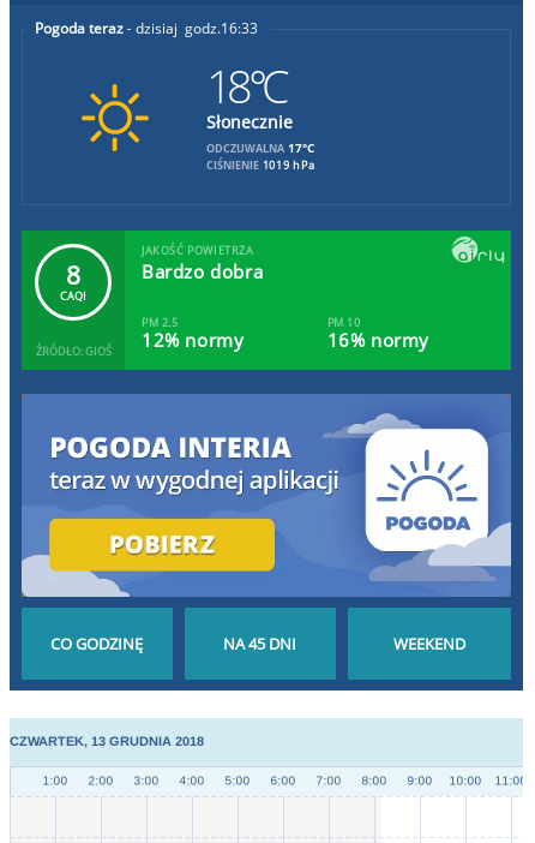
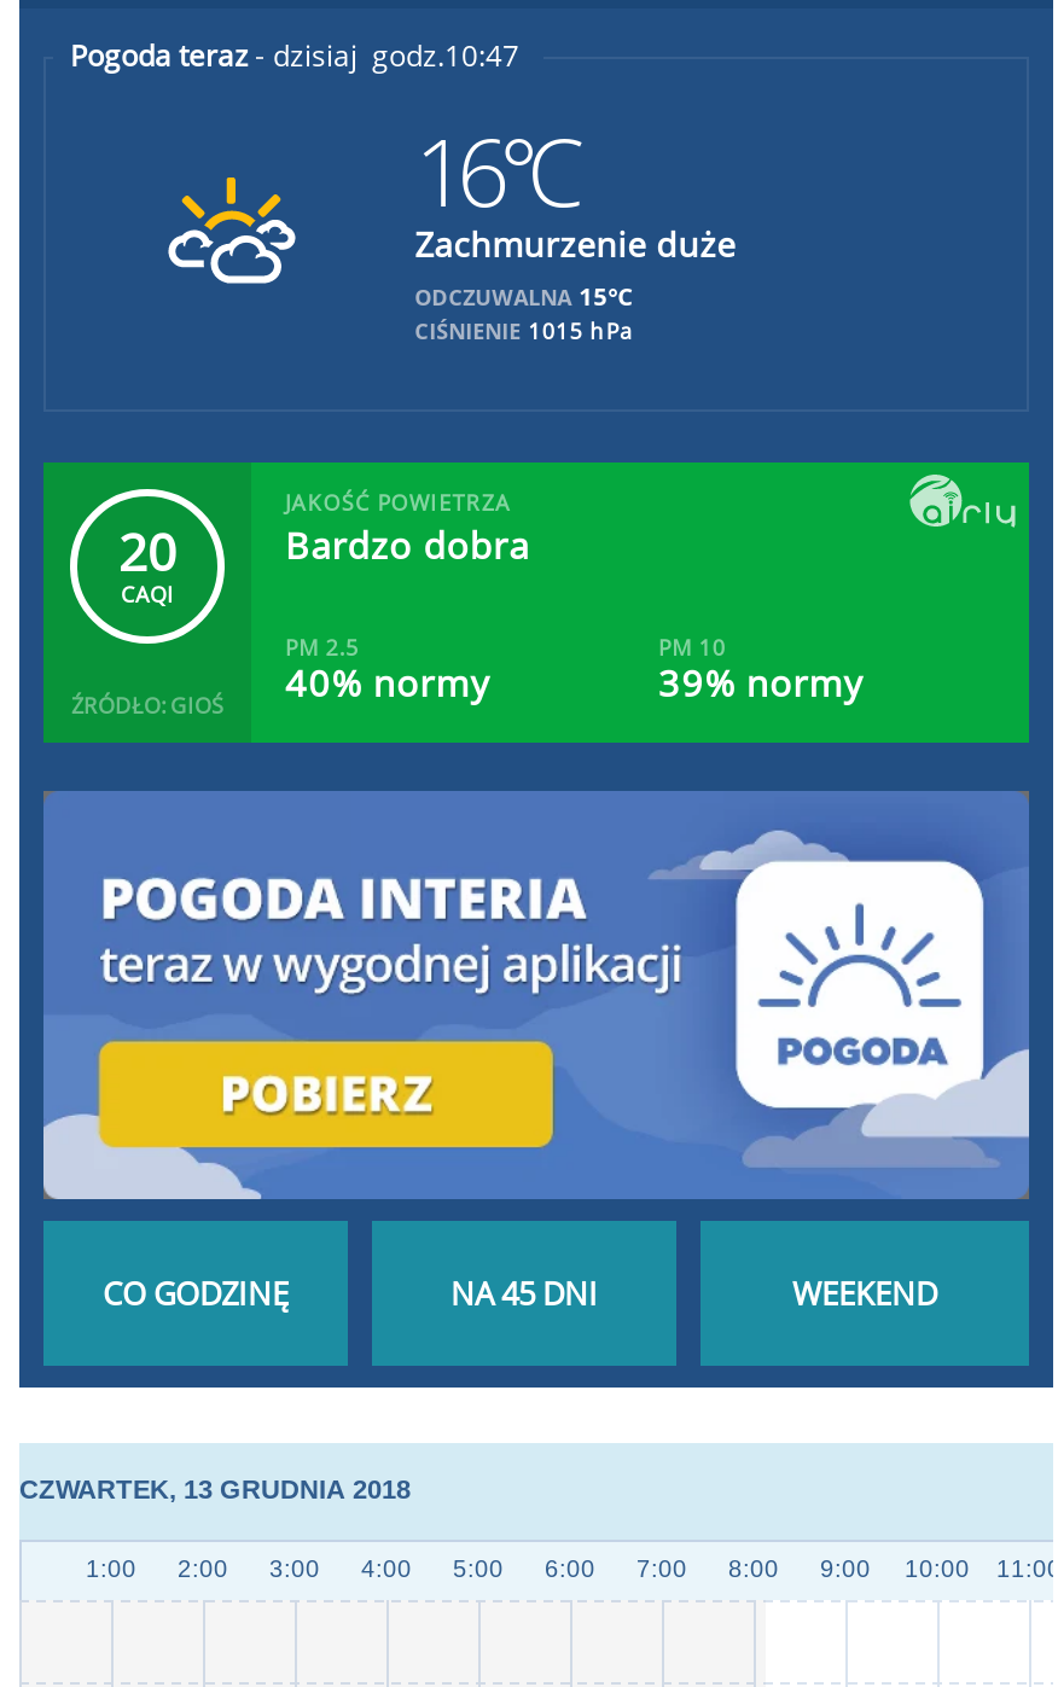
[206,18,315,173] 16:33 | 18°C | Słonecznie | ODCZUWALNA 17°C | CIŚNIENIE 1019 hPa -> [415,35,736,347] 10:47 | 16°C | Zachmurzenie duże | ODCZUWALNA 15°C | CIŚNIENIE 1015 hPa
[80,83,150,153] [image] -> [164,168,297,303] [image]
[66,258,80,292] 8 -> [118,518,176,586] 20
[35,328,244,359] ŹRÓDŁO: GIOŚ 12% normy -> [71,658,491,721] ŹRÓDŁO: GIOŚ 40% normy
[327,328,429,352] 16% normy -> [658,658,865,706] 39% normy

